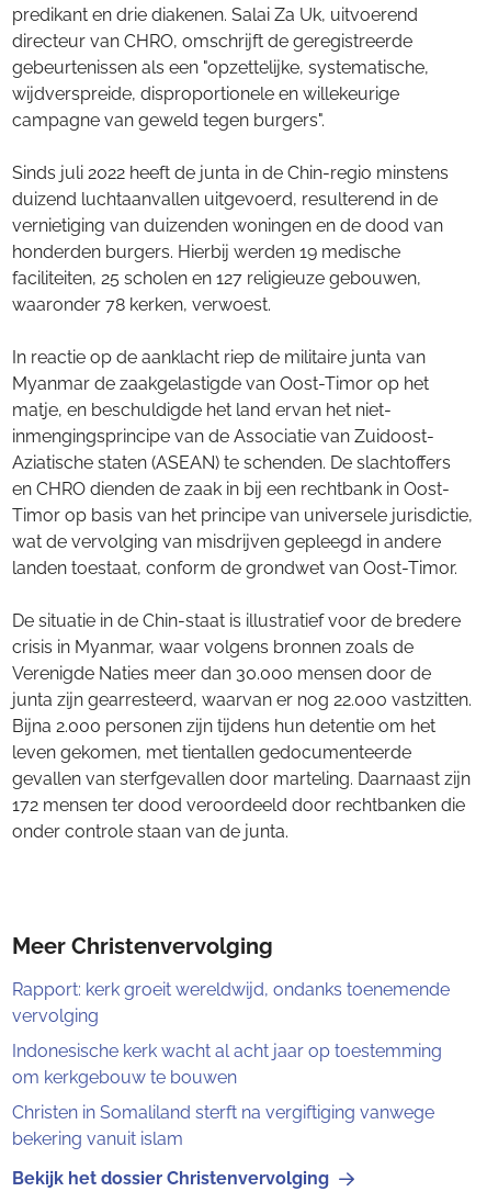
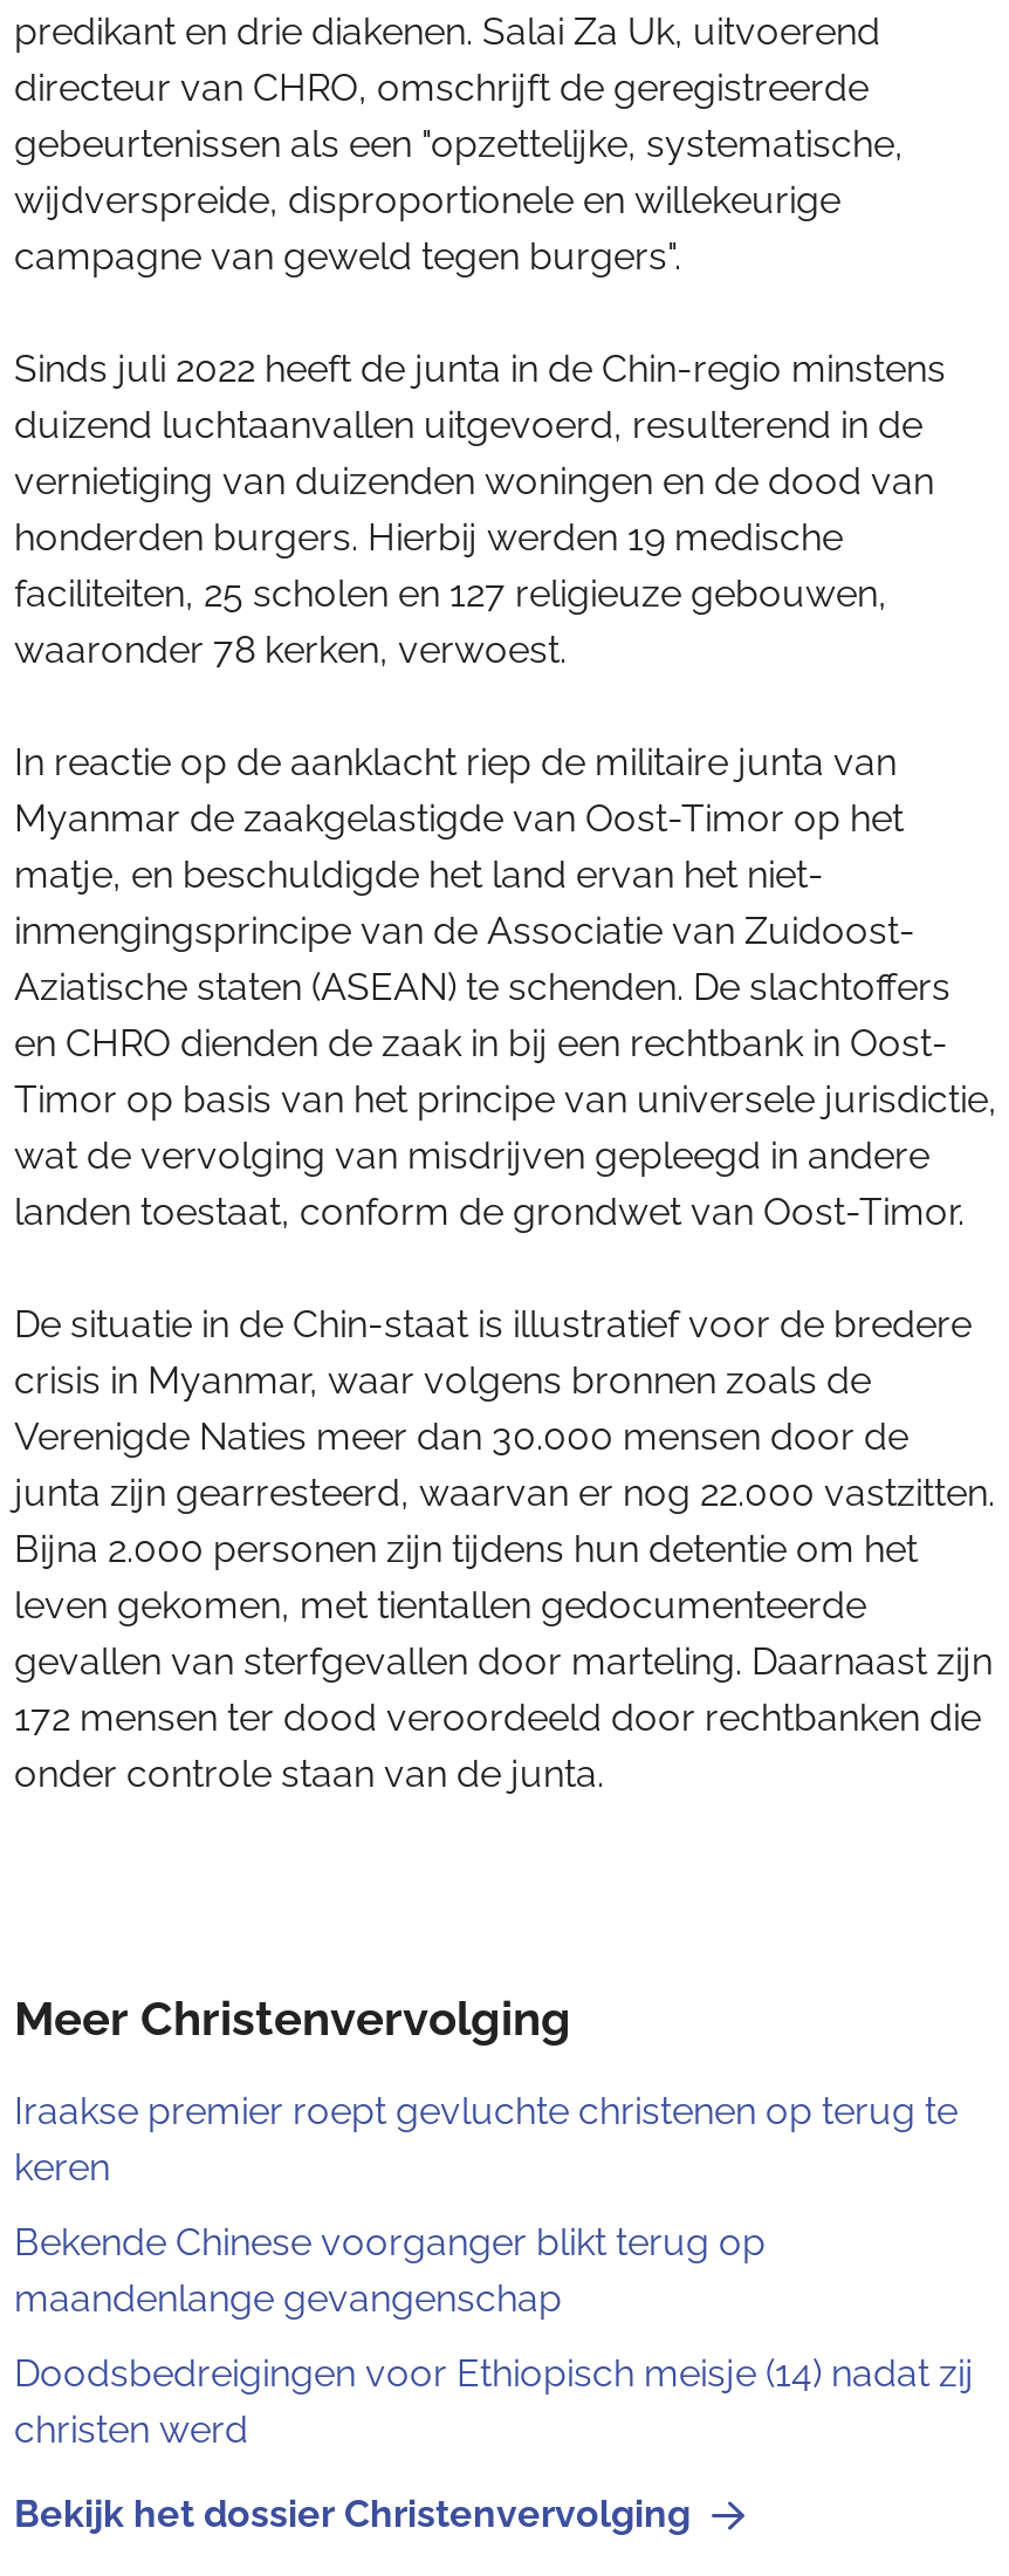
[12,979,450,1026] Rapport: kerk groeit wereldwijd, ondanks toenemende | vervolging -> [14,2088,957,2189] Iraakse premier roept gevluchte christenen op terug te | keren
[12,1040,442,1088] Indonesische kerk wacht al acht jaar op toestemming | om kerkgebouw te bouwen -> [14,2220,766,2320] Bekende Chinese voorganger blikt terug op | maandenlange gevangenschap
[12,1102,434,1149] Christen in Somaliland sterft na vergiftiging vanwege | bekering vanuit islam -> [14,2351,974,2451] Doodsbedreigingen voor Ethiopisch meisje (14) nadat zij | christen werd

